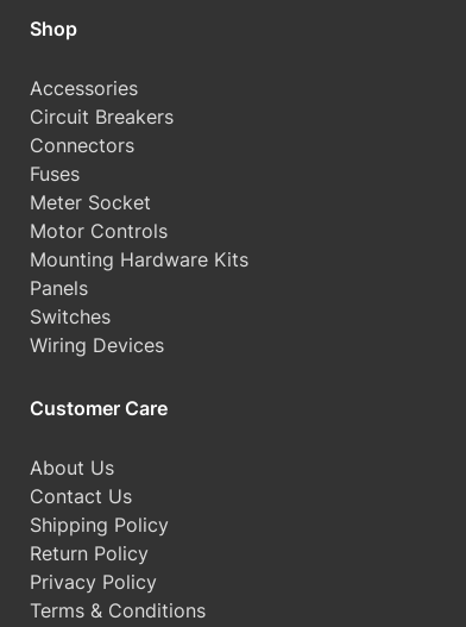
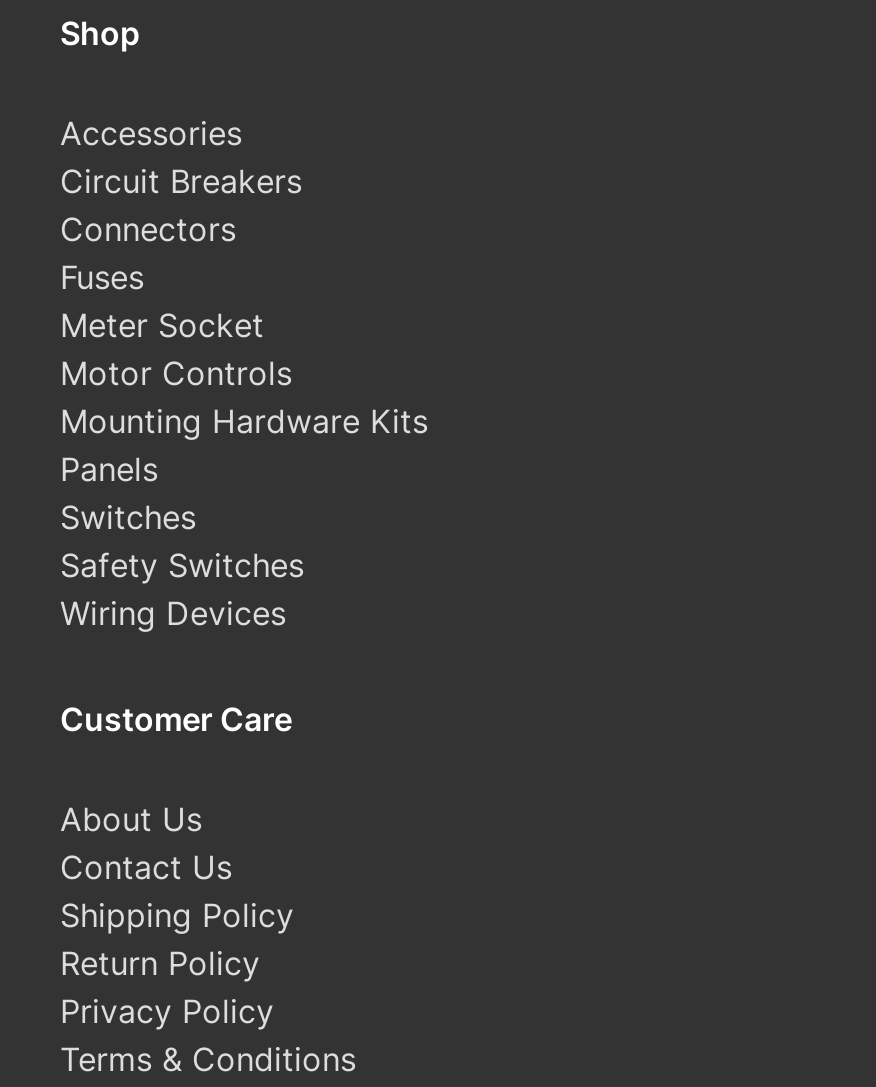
none -> [60,546,304,586] Safety Switches

